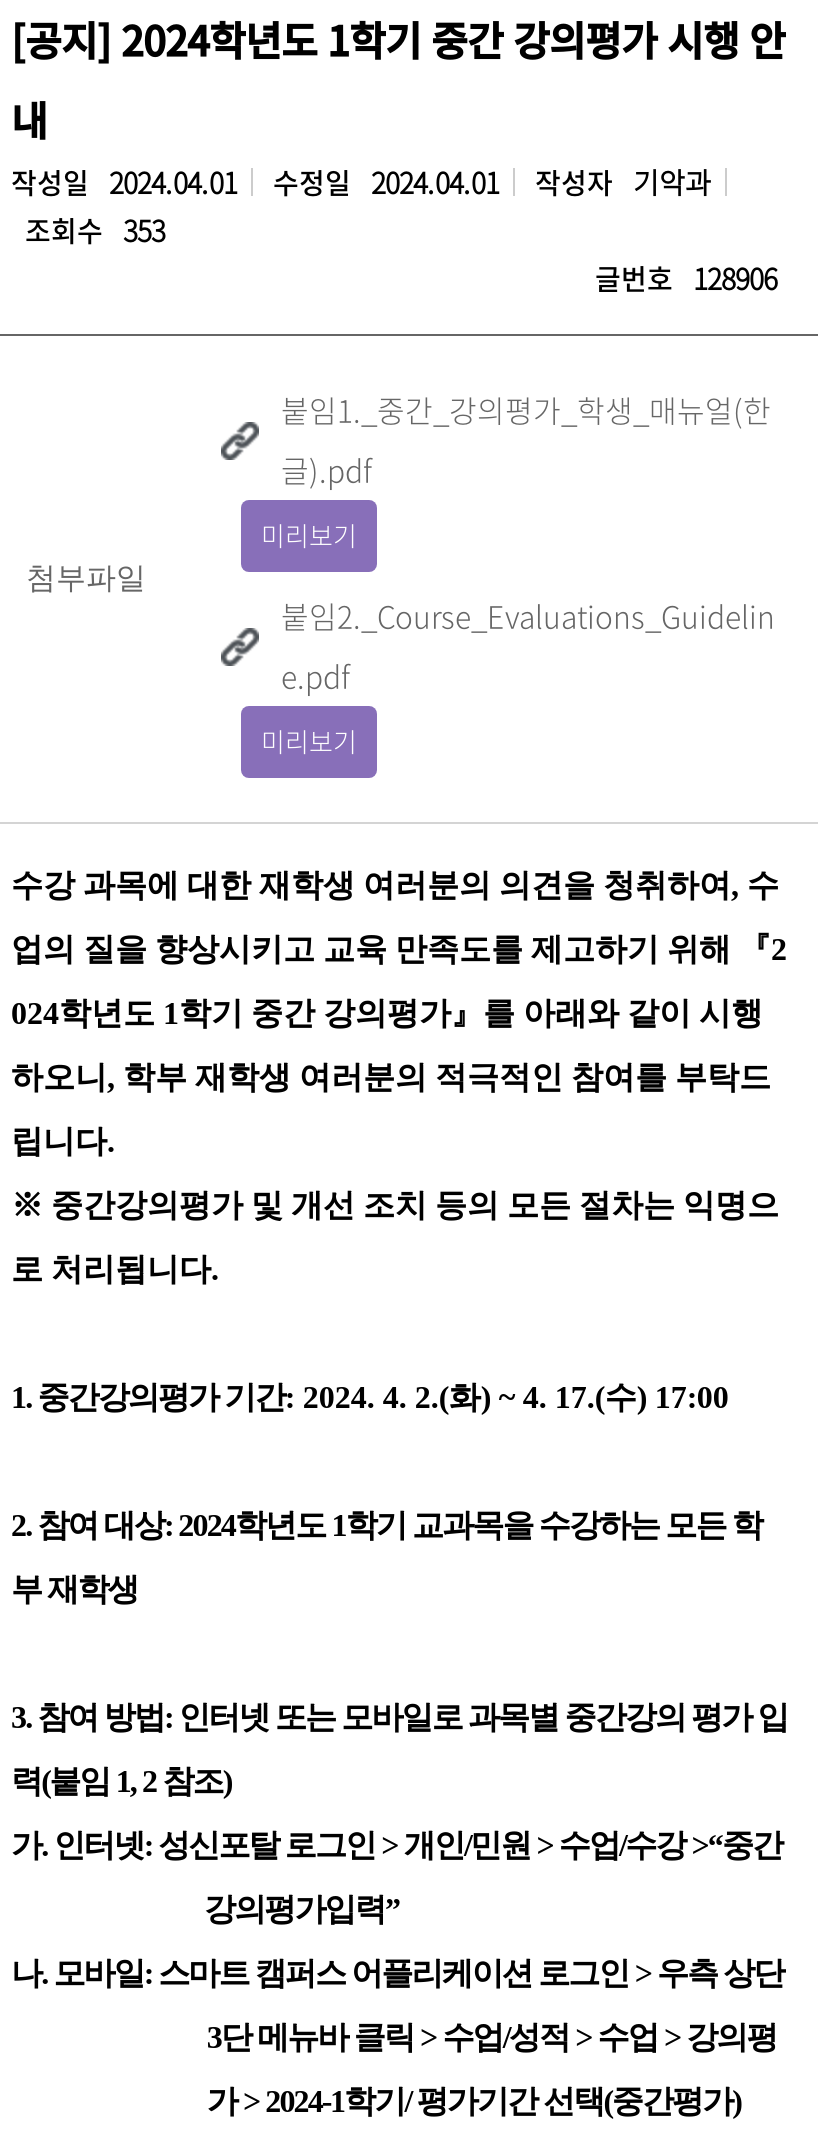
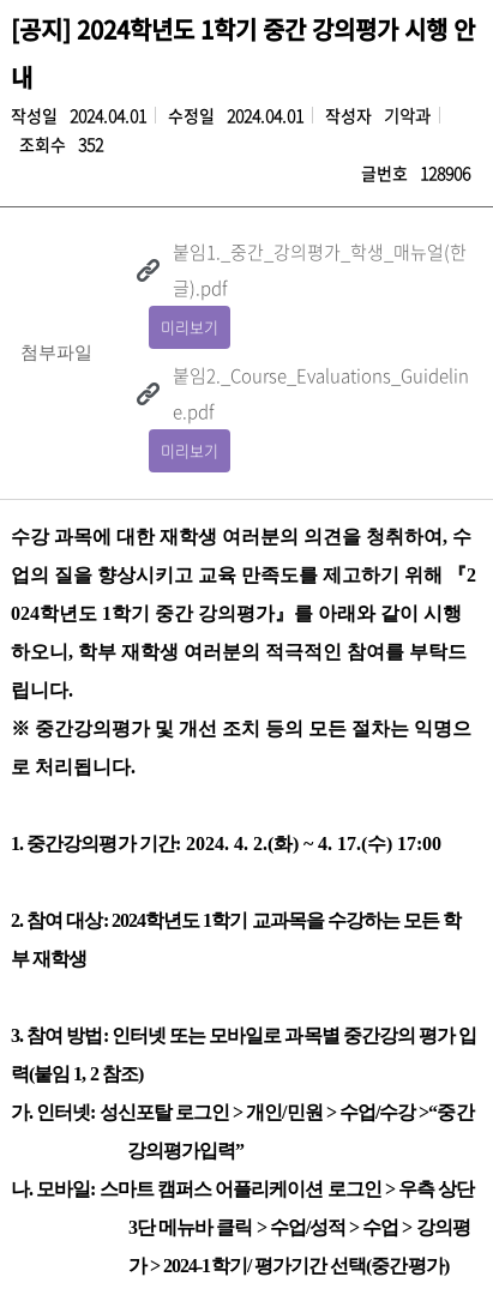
[25,210,165,250] 조회수 353 -> [19,132,103,156] 조회수 352

